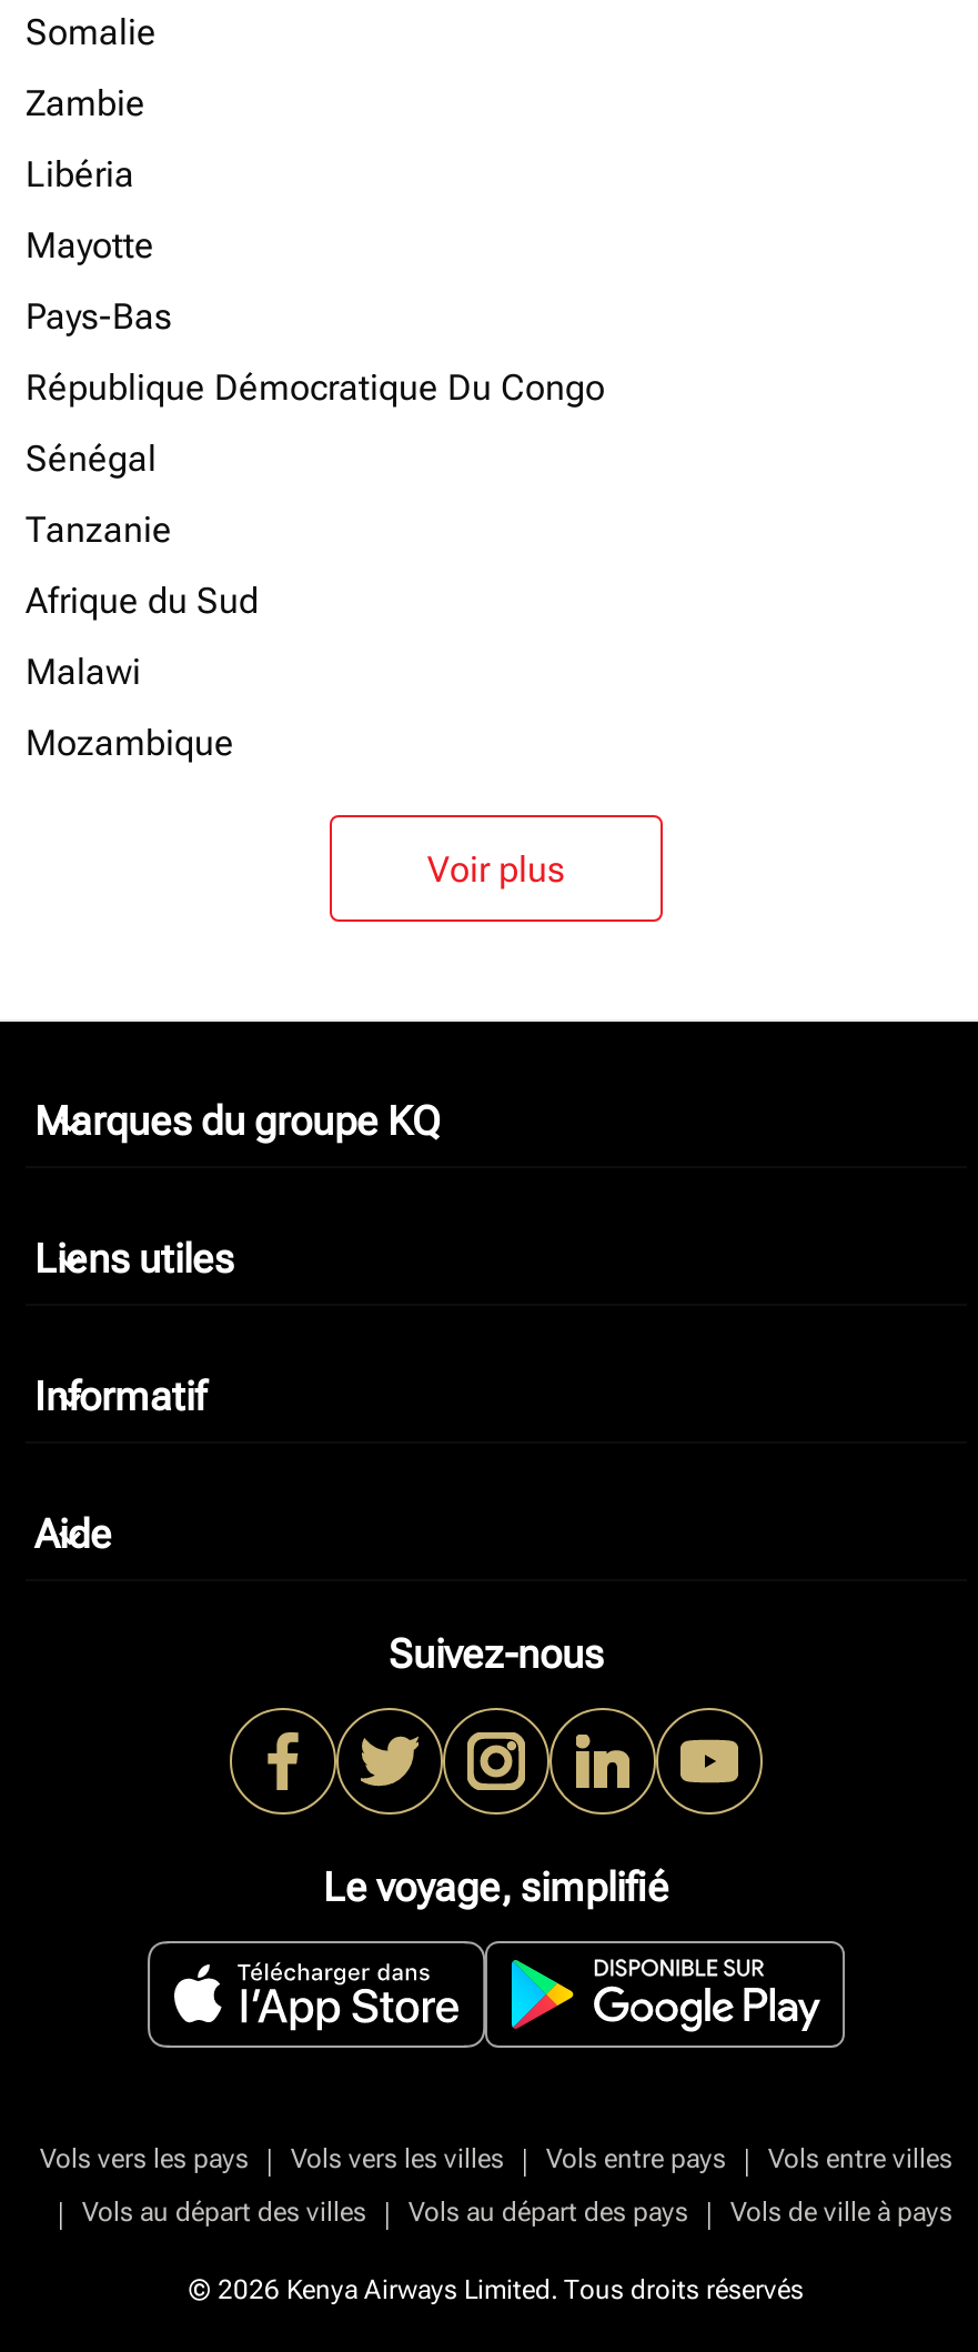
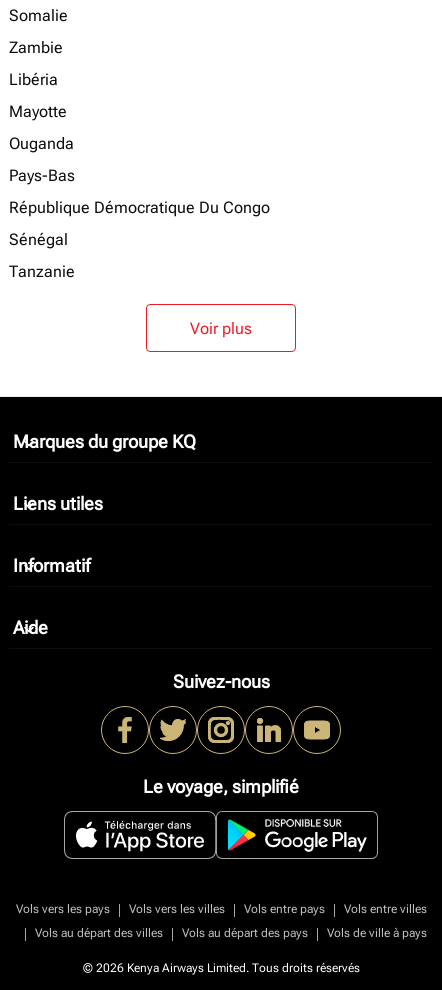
none -> [9,134,74,153] Ouganda
moved [26,296,605,551] -> [9,166,270,281]: Pays-Bas | République Démocratique Du Congo | Sénégal | Tanzanie
[26,580,259,765] Afrique du Sud | Malawi | Mozambique -> none

